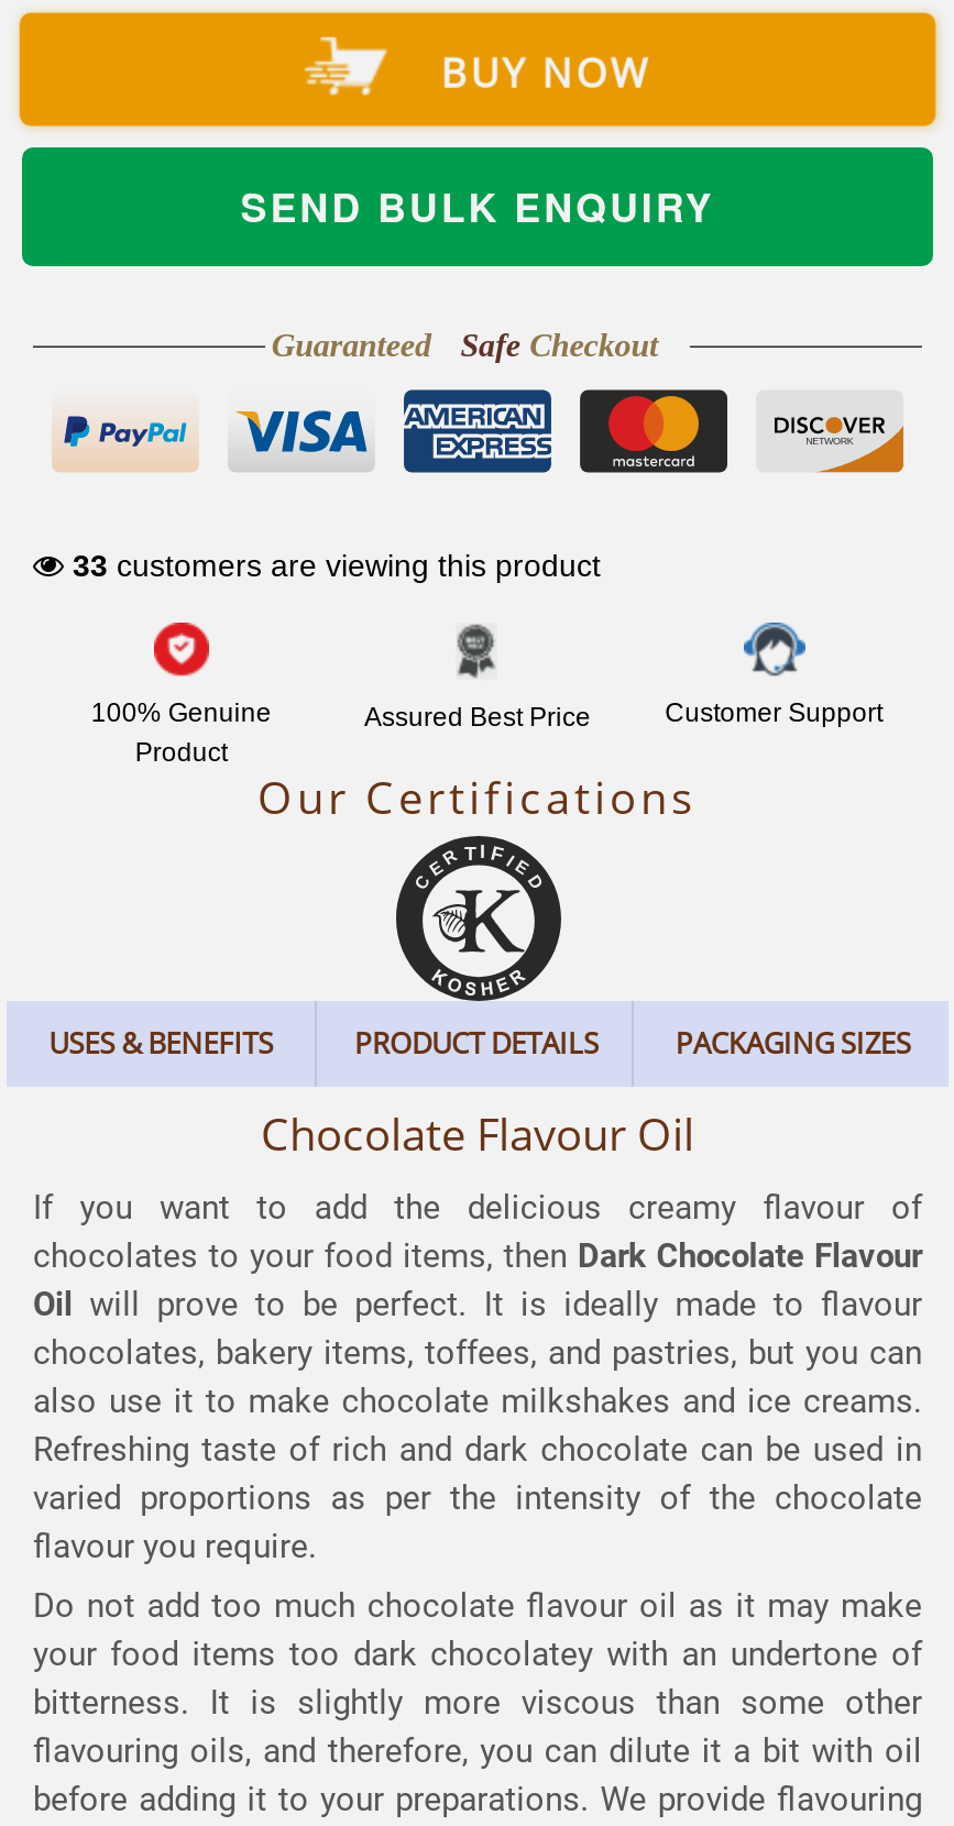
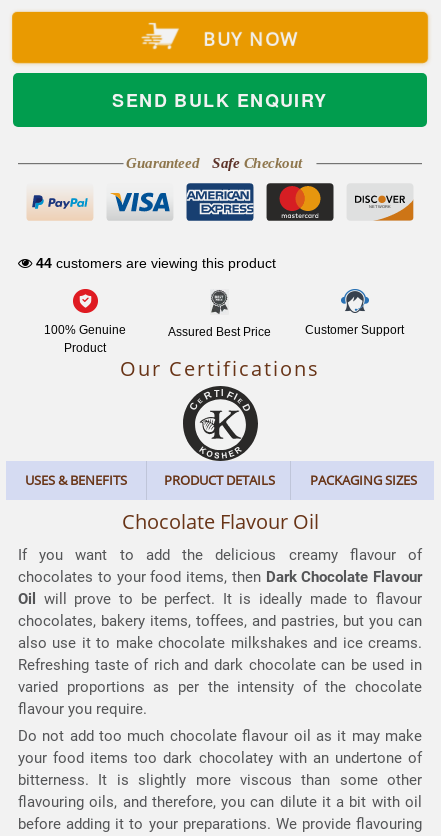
[73,548,601,584] 33 customers are viewing this product -> [36,255,276,271] 44 customers are viewing this product

